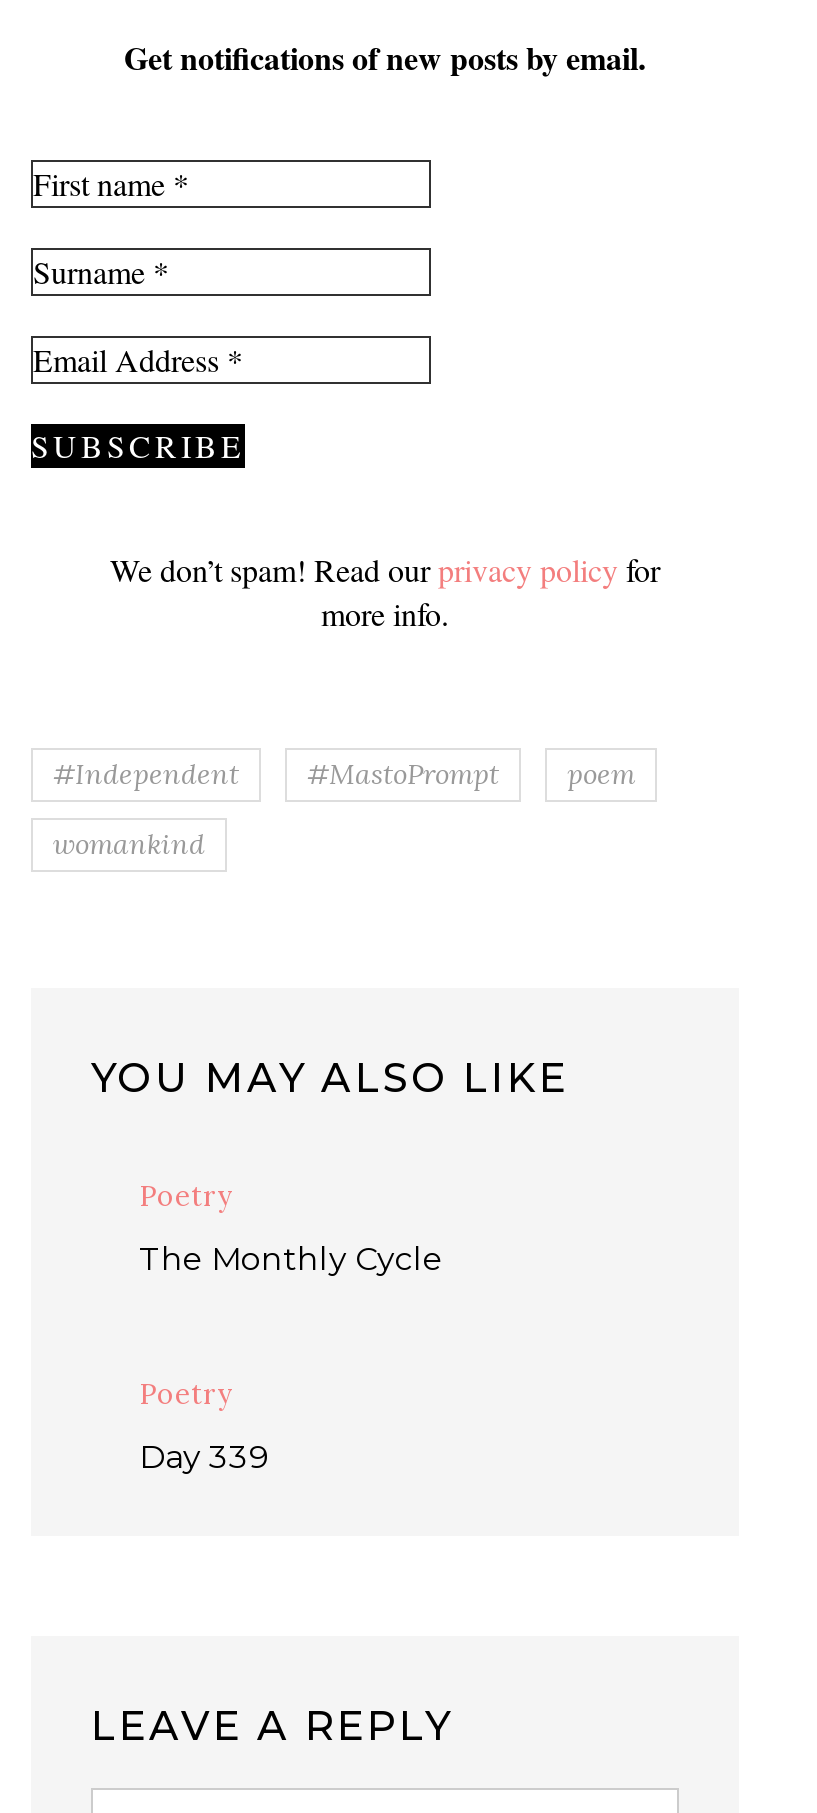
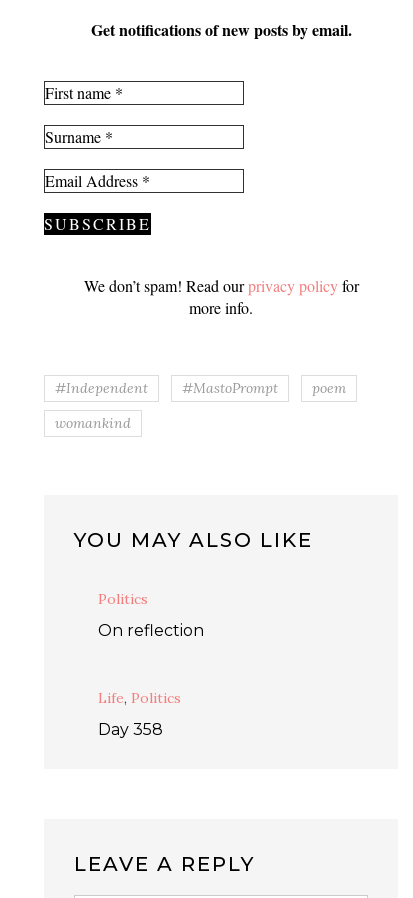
[139,1178,231,1214] Poetry -> [98,590,148,608] Politics
[139,1240,443,1278] The Monthly Cycle -> [98,621,204,640] On reflection
[139,1376,231,1412] Poetry -> [98,689,181,707] Life, Politics
[139,1438,269,1476] Day 339 -> [98,720,163,739] Day 358

